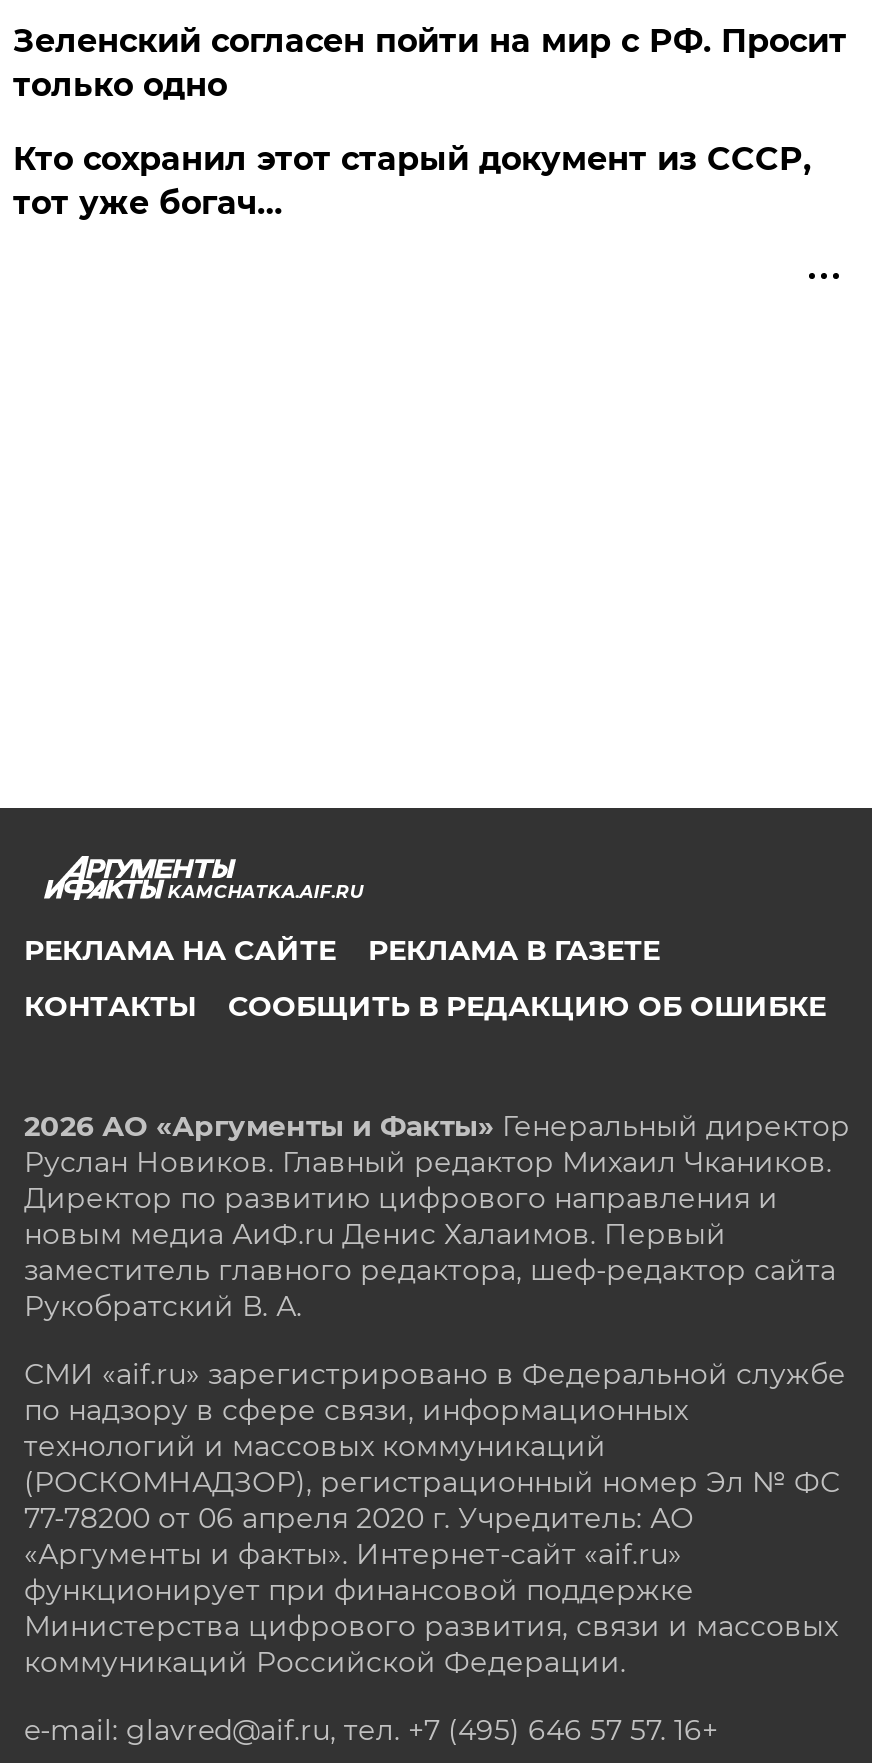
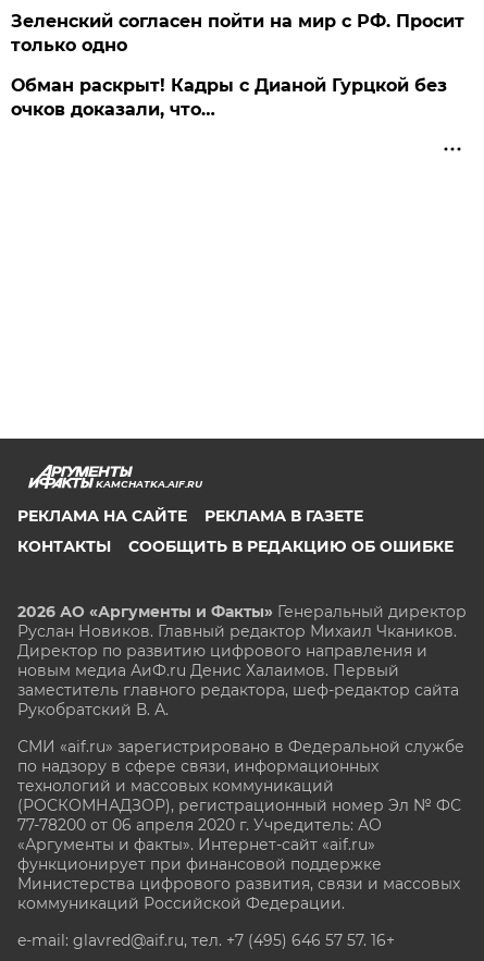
[13,140,811,222] Кто сохранил этот старый документ из СССР, | тот уже богач… -> [11,75,447,120] Обман раскрыт! Кадры с Дианой Гурцкой без | очков доказали, что…

